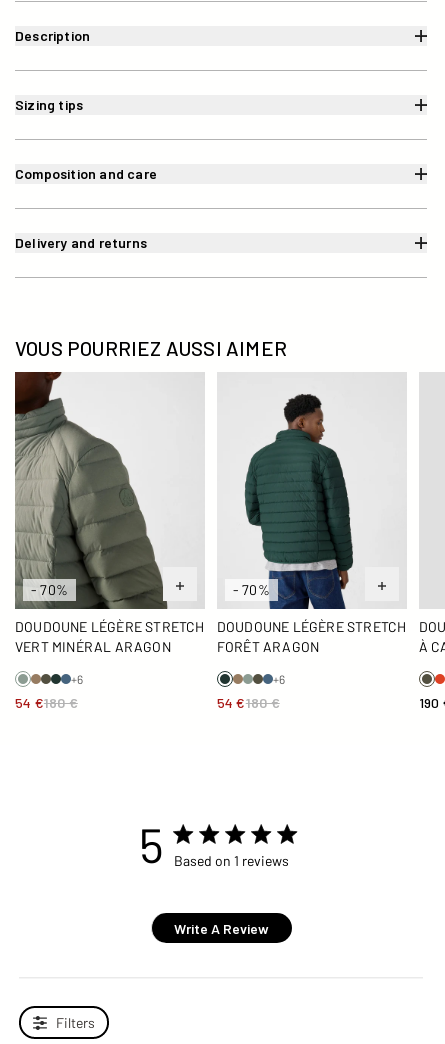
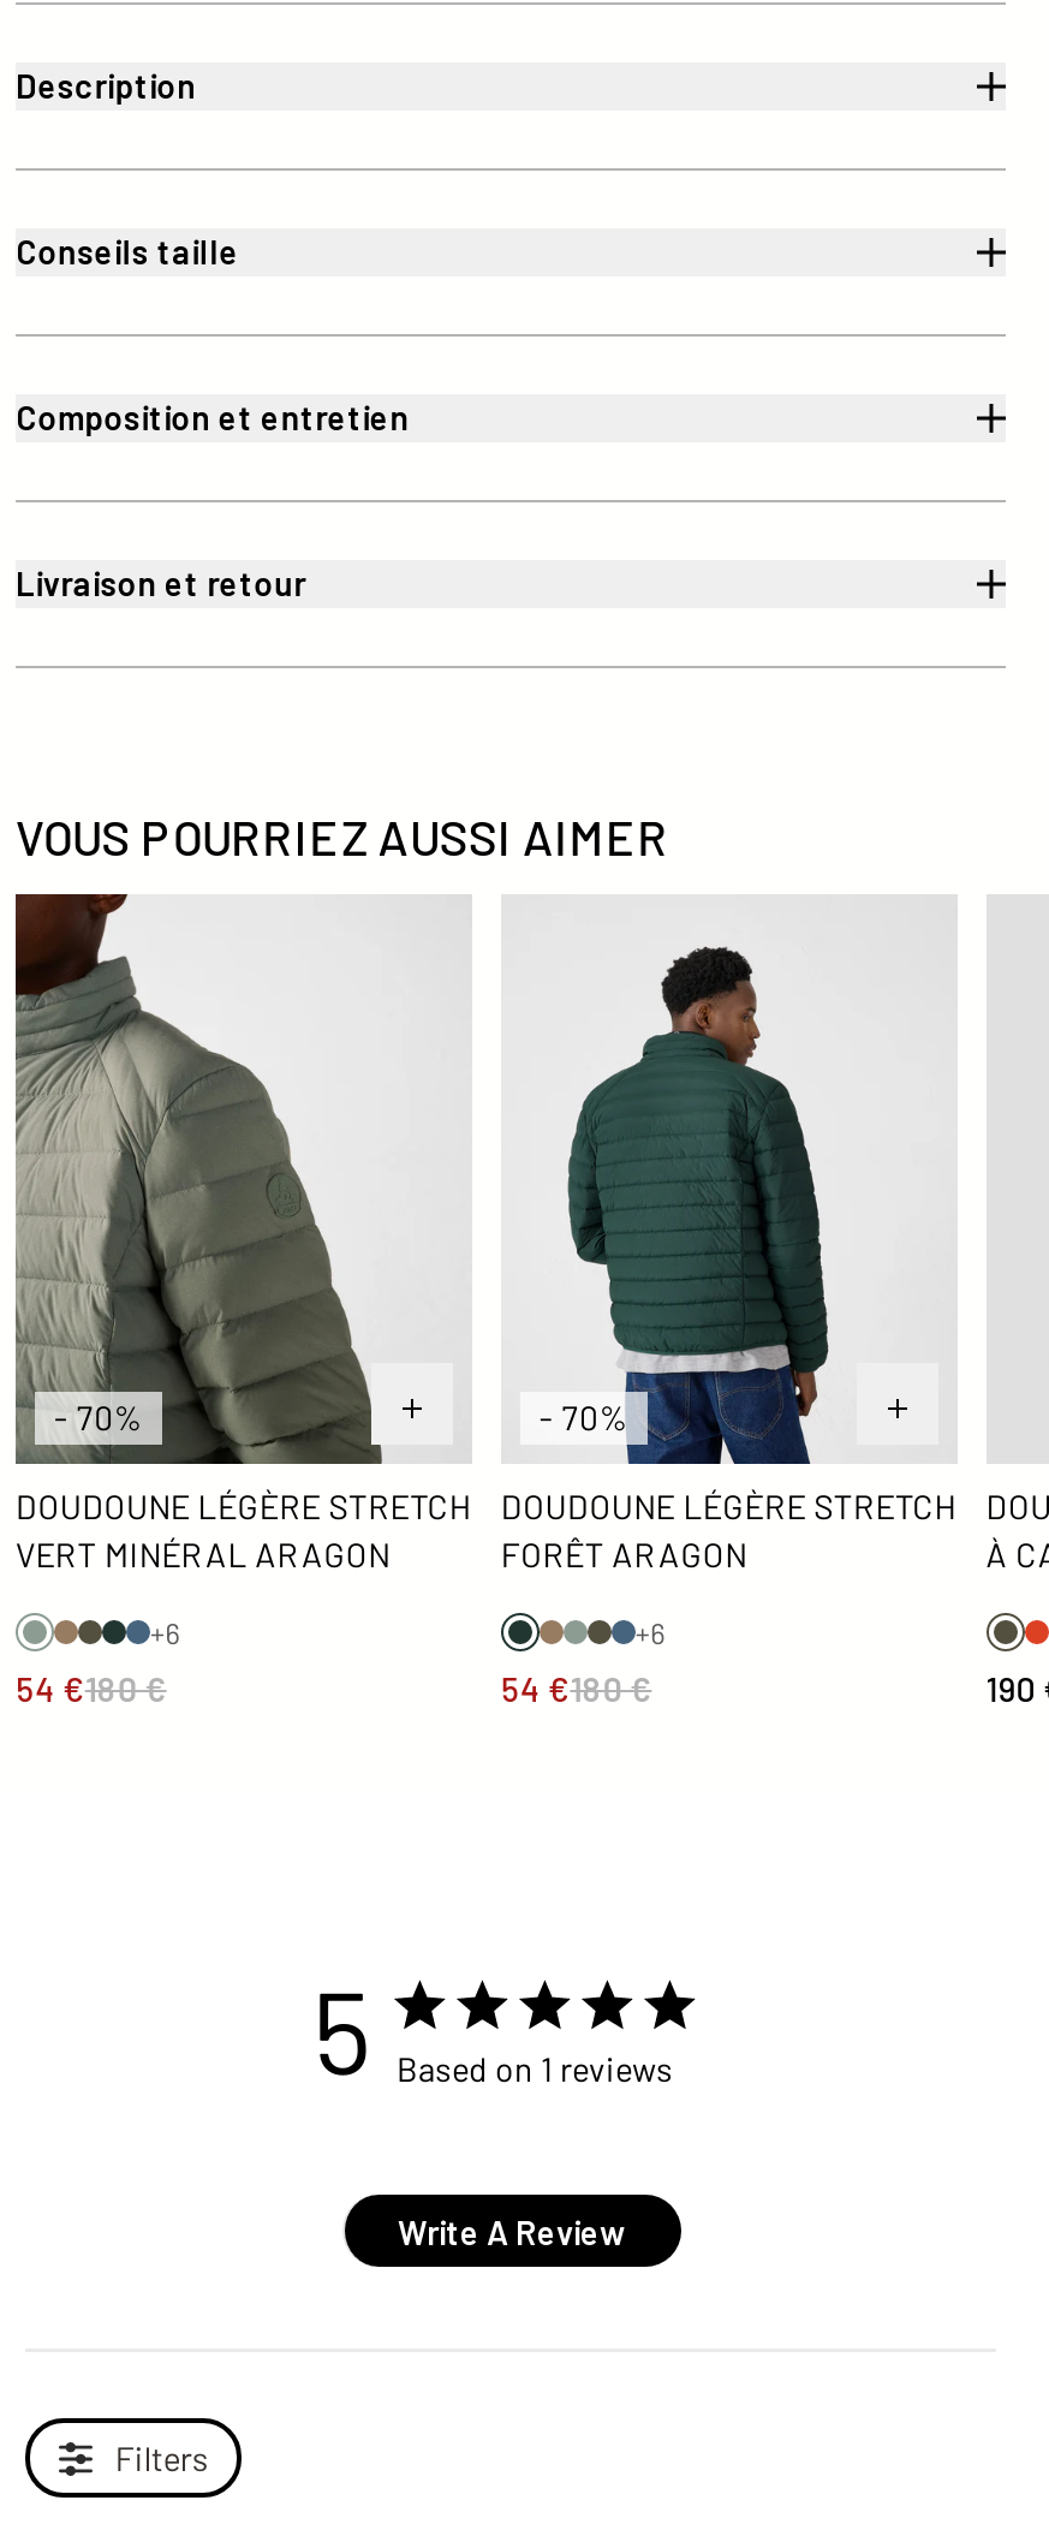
[15,96,83,113] Sizing tips -> [16,231,239,272] Conseils taille
[15,165,157,182] Composition and care -> [16,397,409,437] Composition et entretien
[15,234,147,251] Delivery and returns -> [16,562,306,603] Livraison et retour

